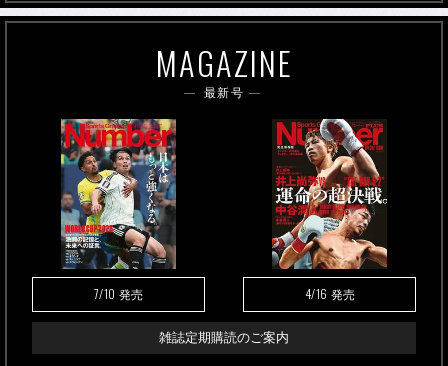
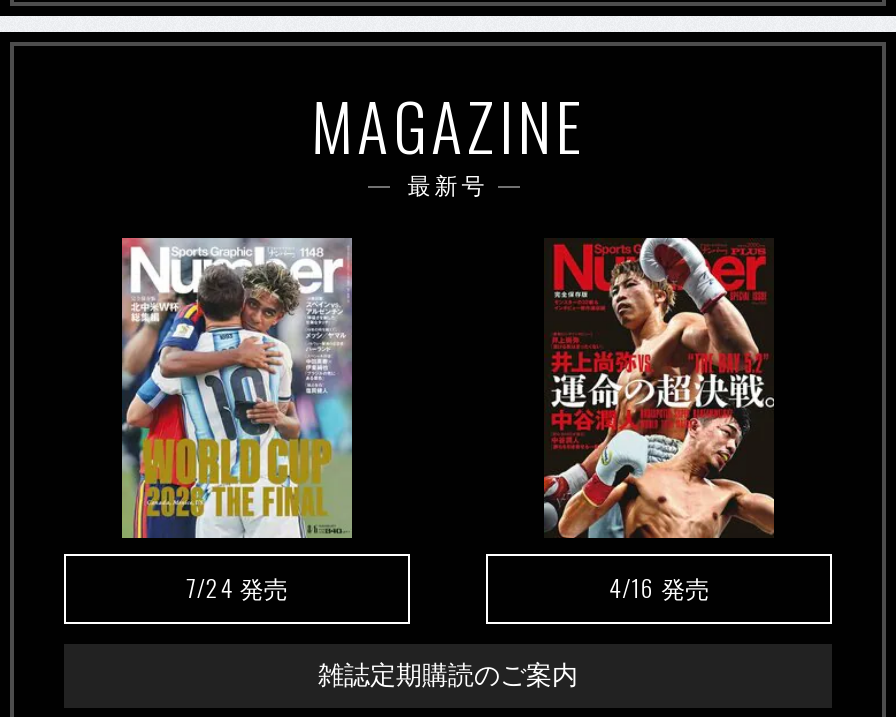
[61,118,176,301] [image] | 7/10発売 -> [120,236,354,603] [image] | 7/24発売

